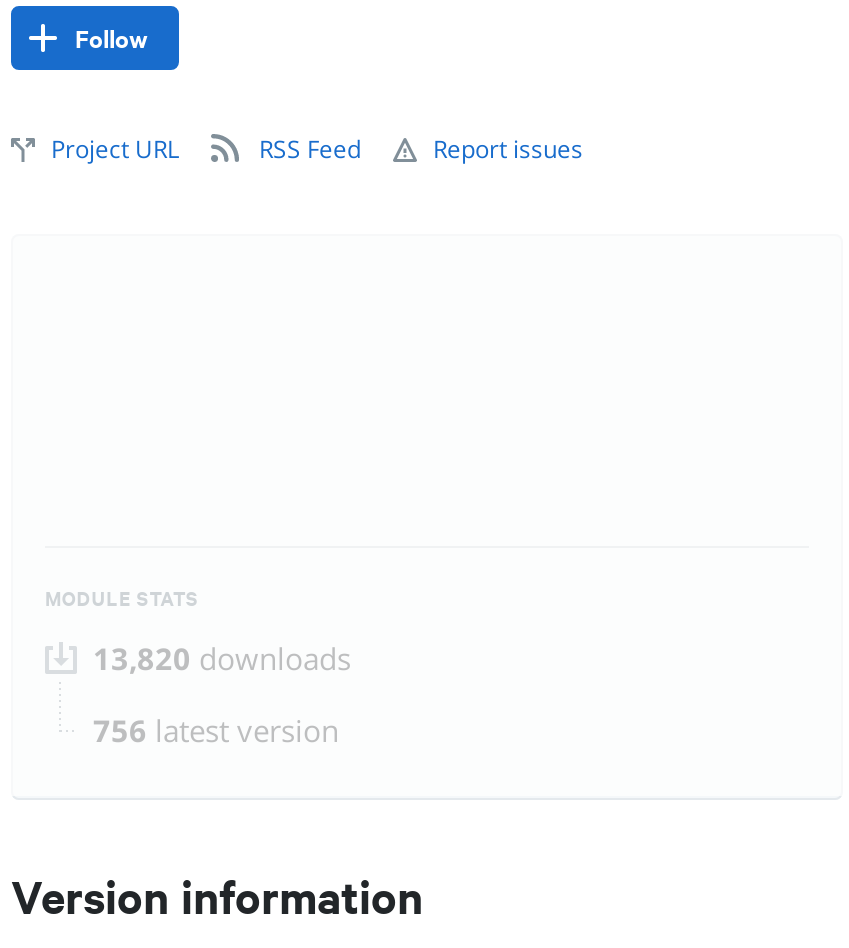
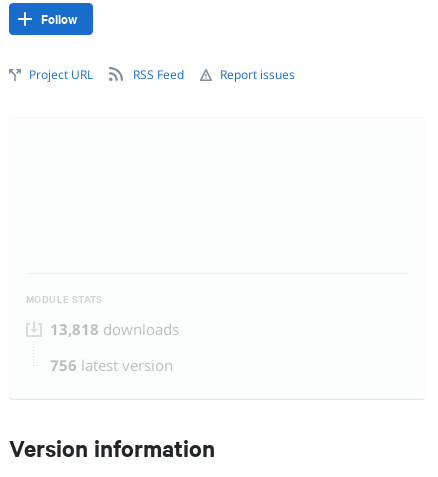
[93,638,351,678] 13,820 downloads -> [50,319,179,339] 13,818 downloads

